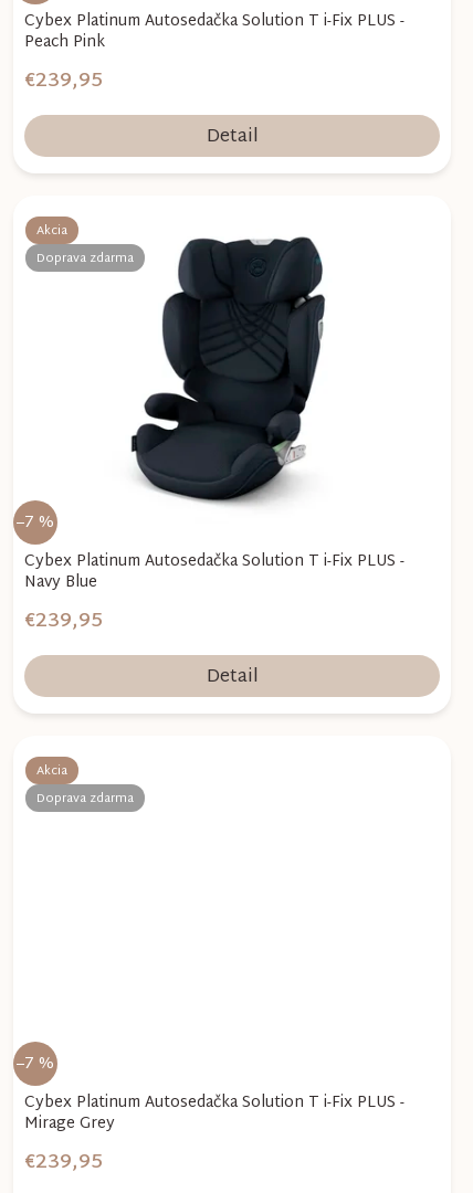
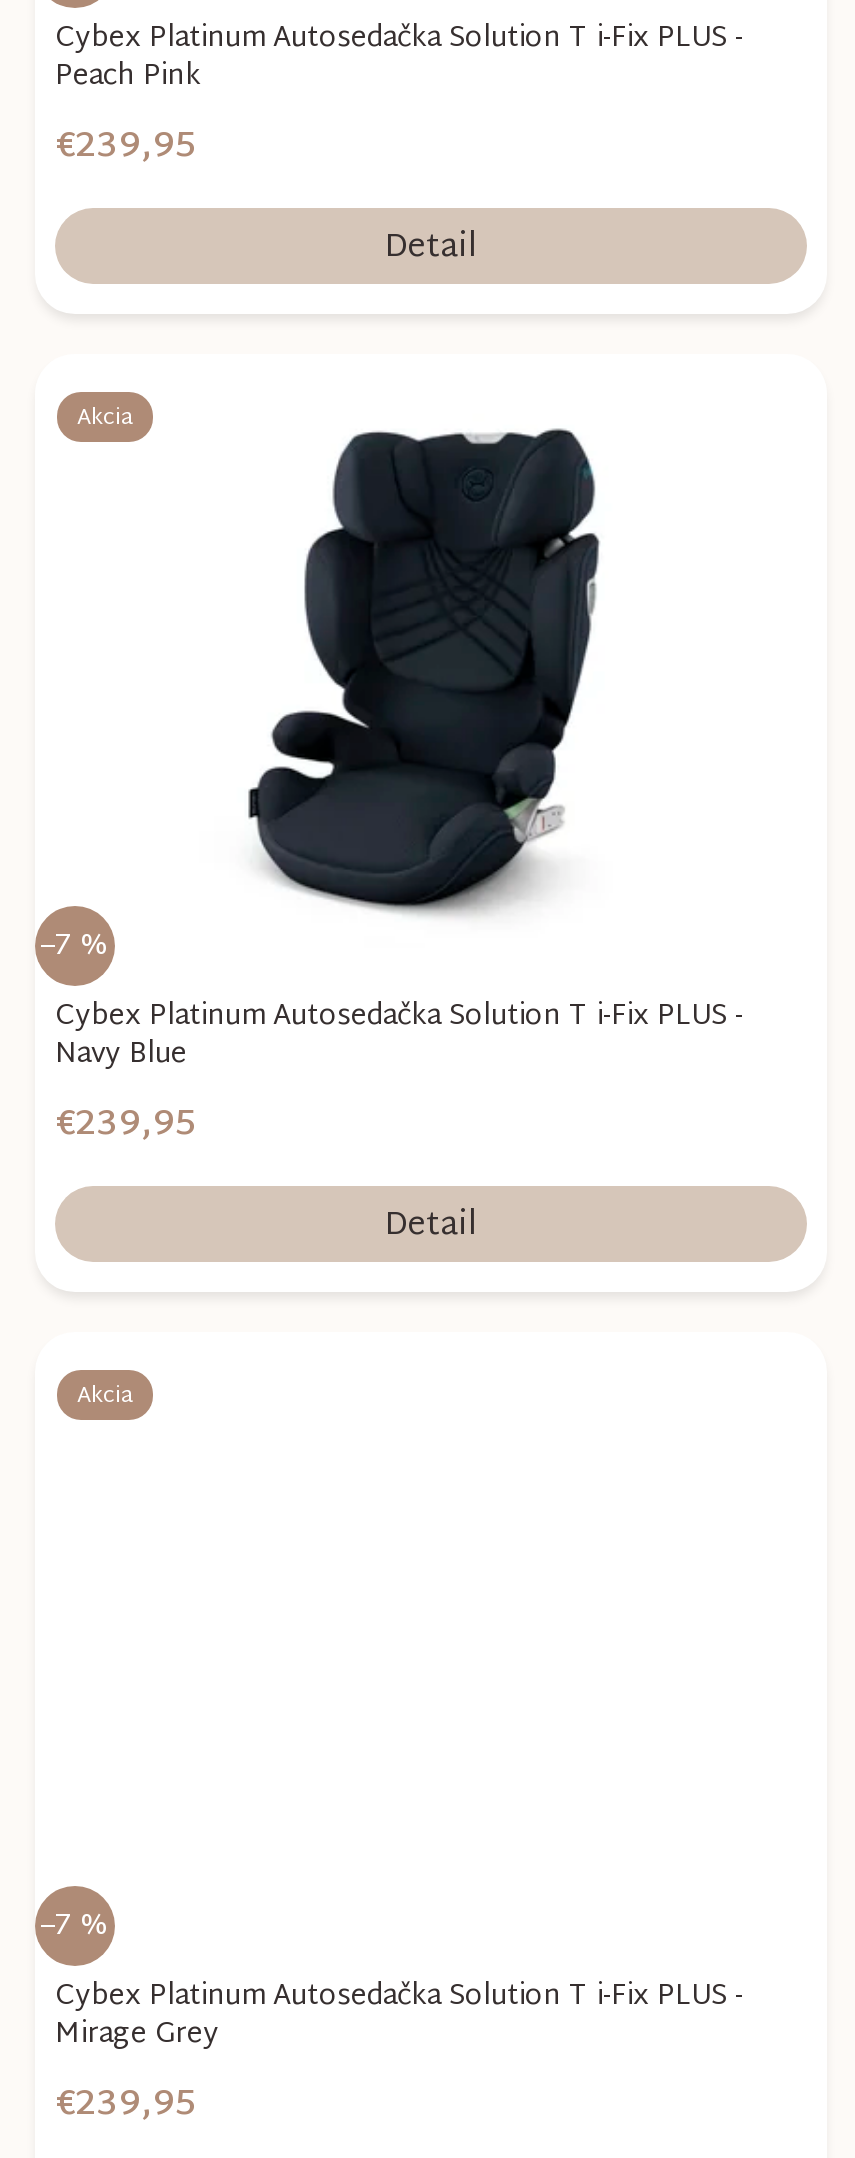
[36,247,134,269] Doprava zdarma -> none
[36,788,134,810] Doprava zdarma -> none

